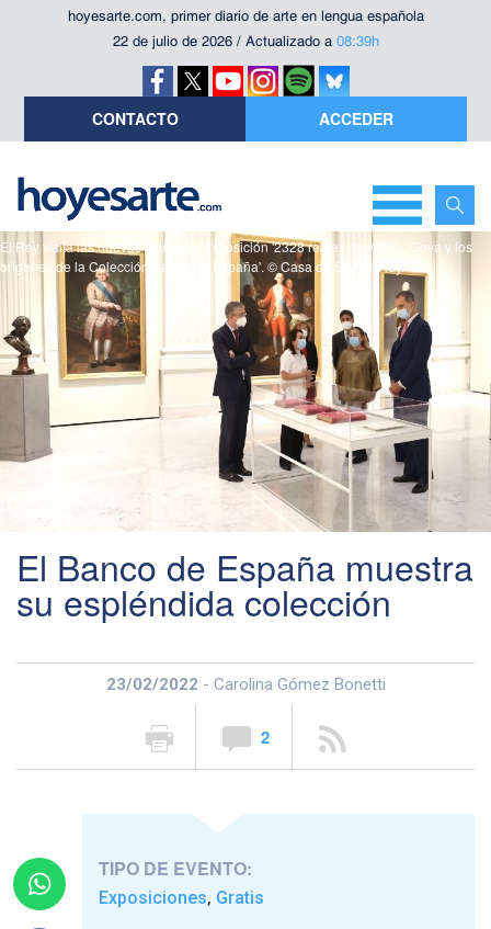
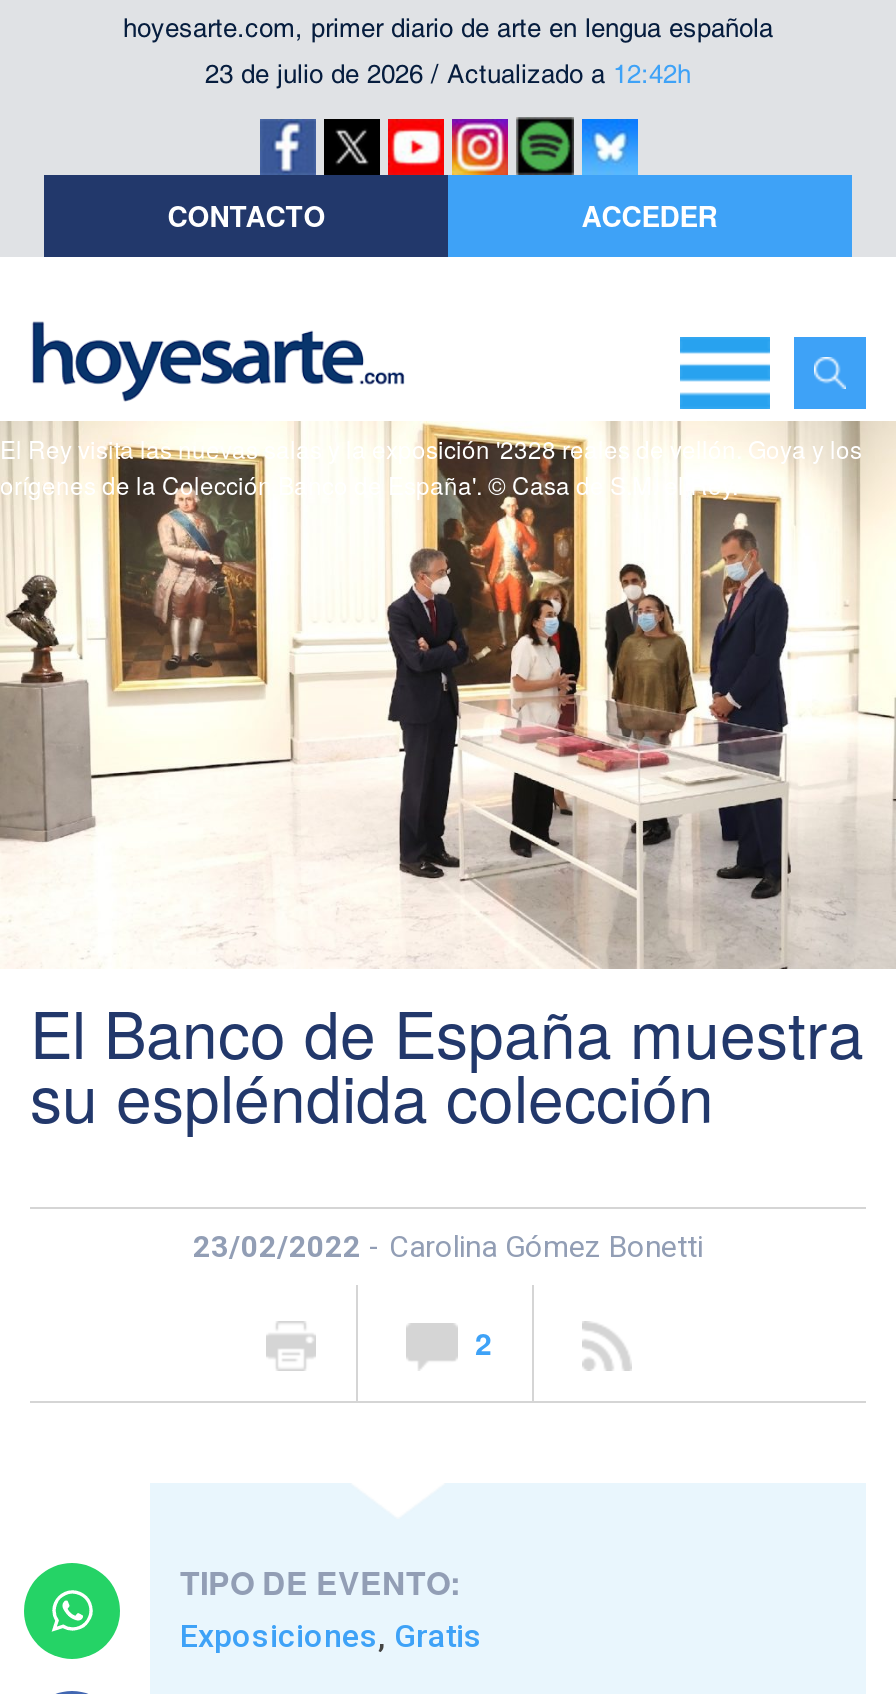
[112,33,379,49] 22 de julio de 2026 / Actualizado a 08:39h -> [205,59,691,89] 23 de julio de 2026 / Actualizado a 12:42h

